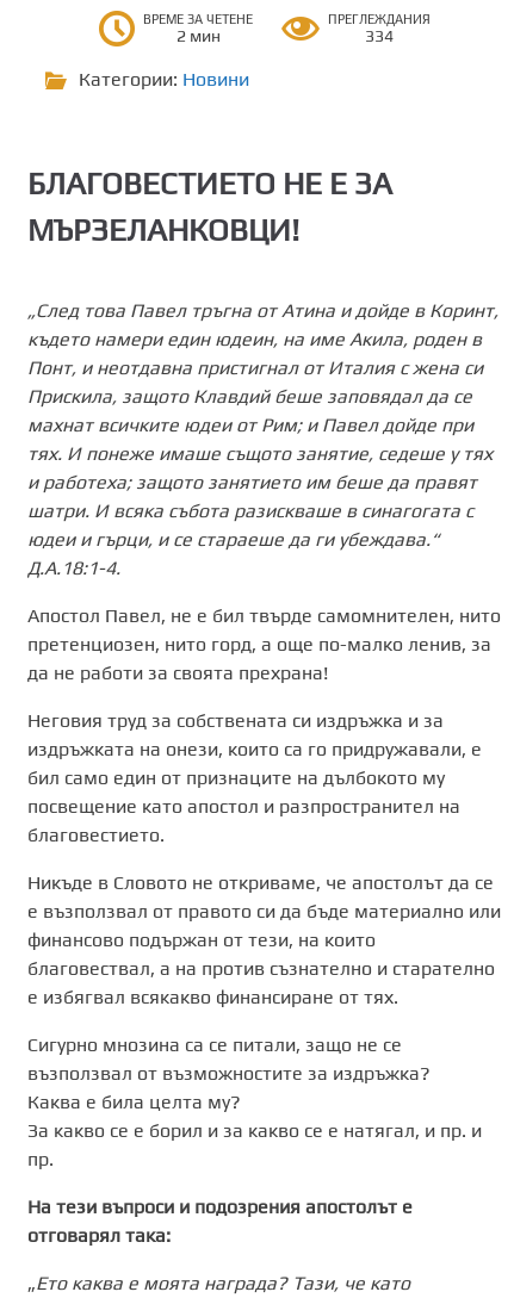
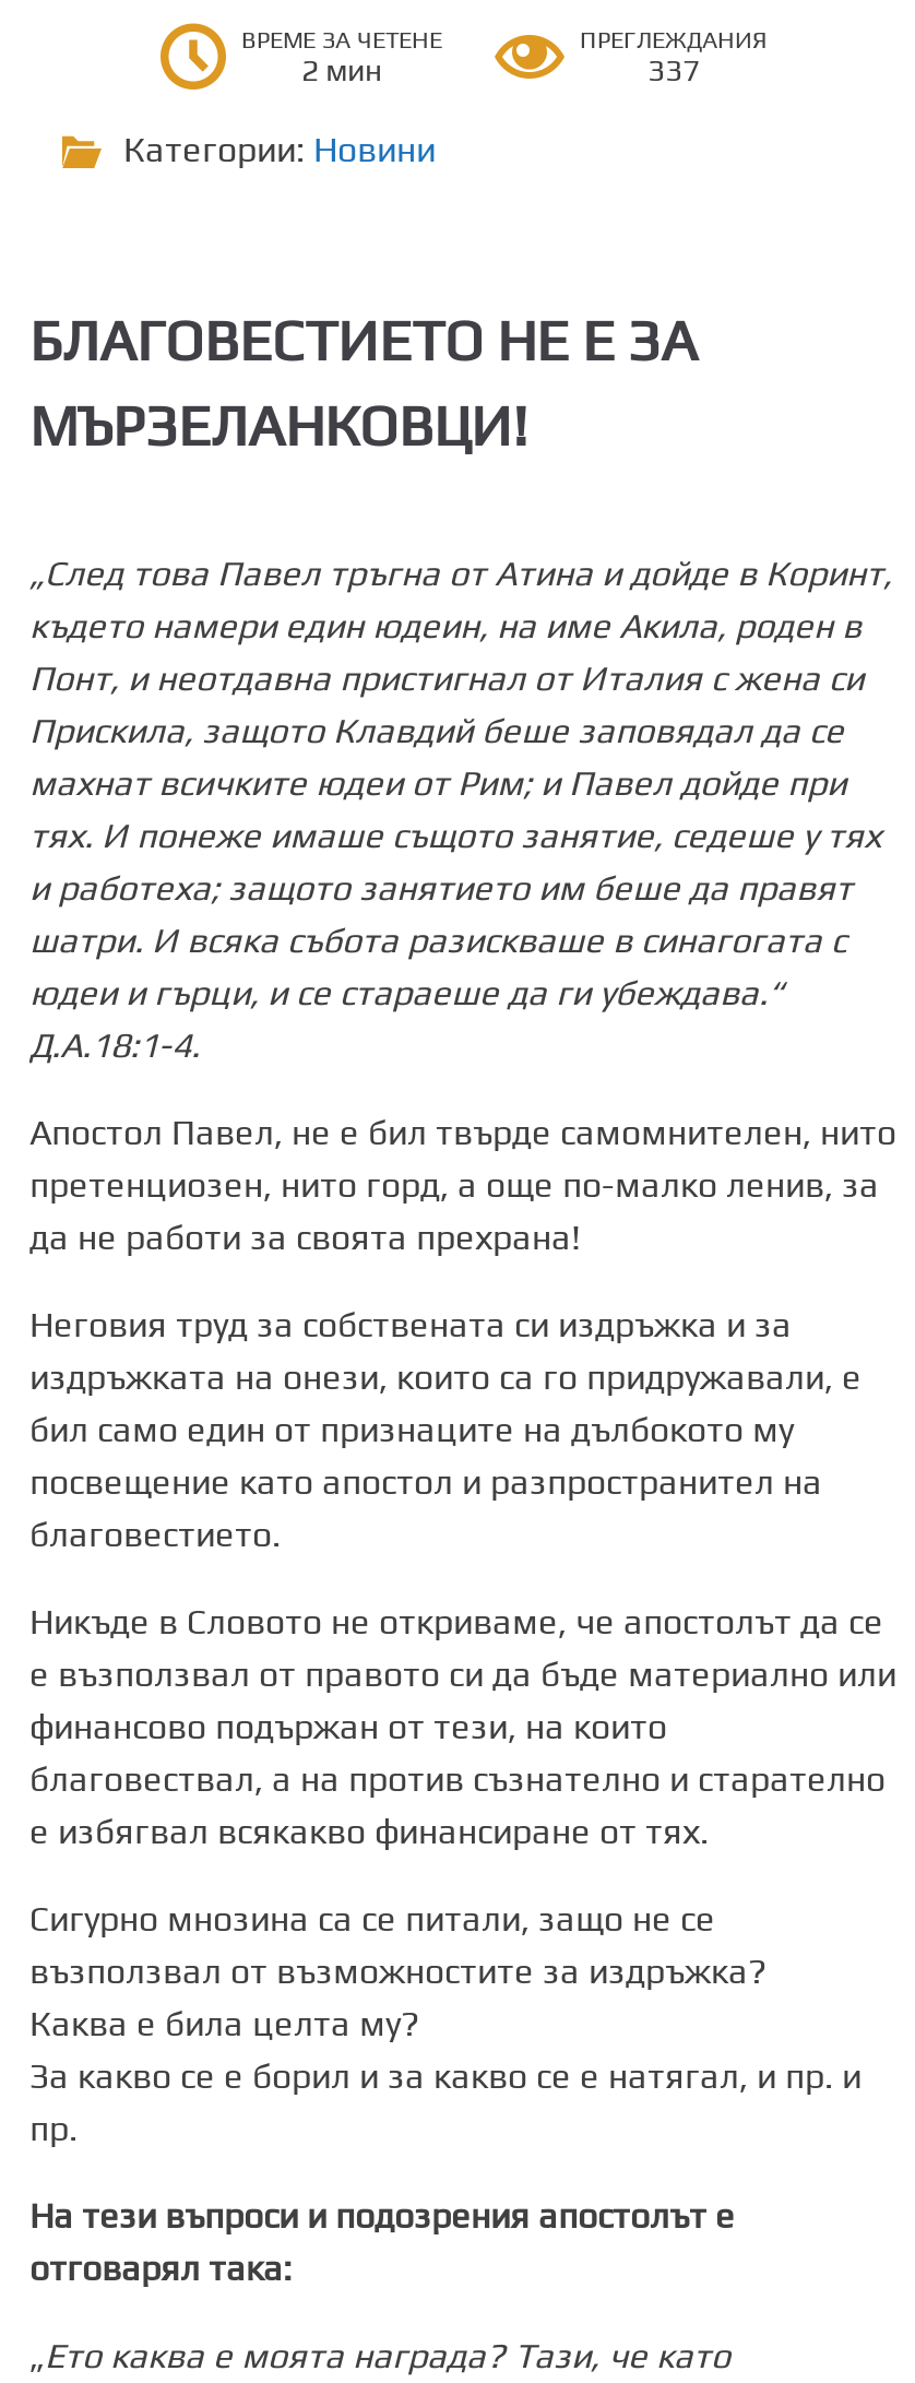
[365,26,394,45] 334 -> [647,52,700,87] 337

